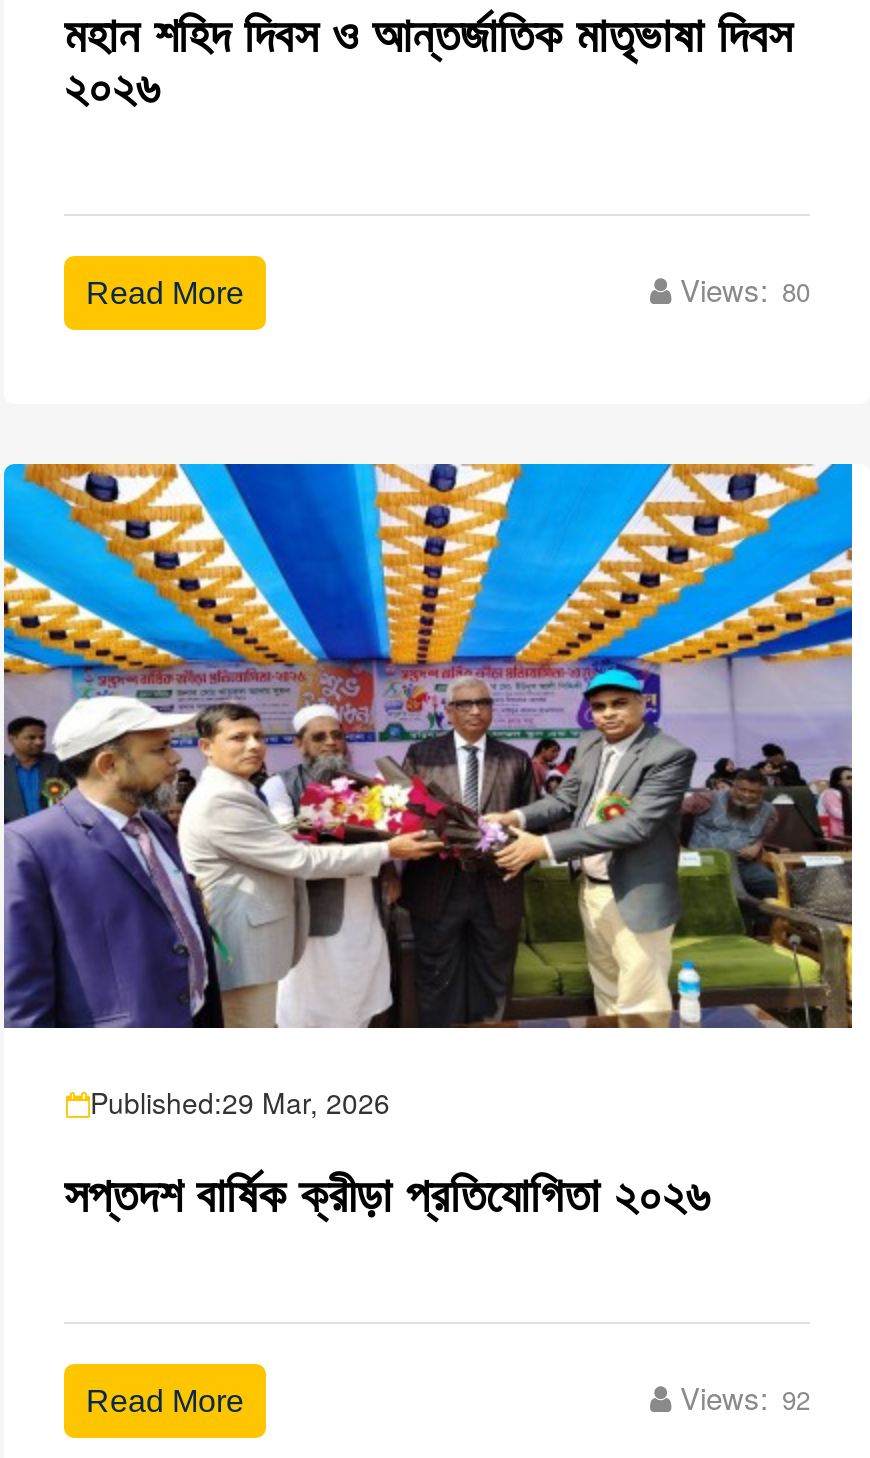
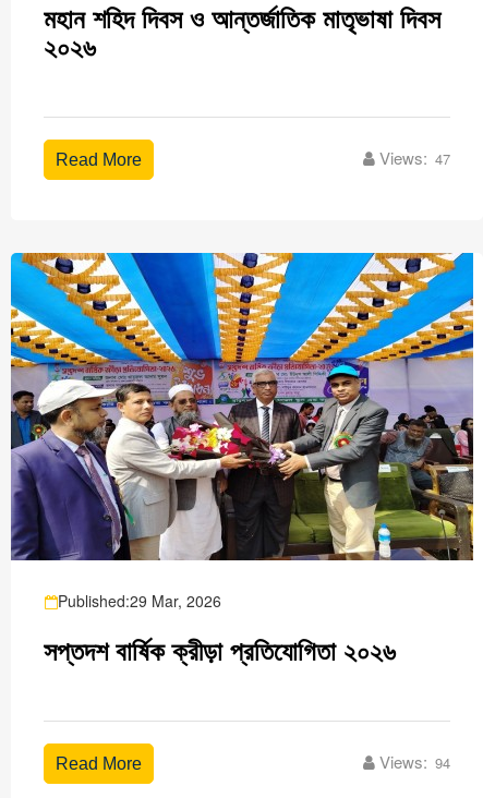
[672,267,810,309] Views: 80 -> [375,146,450,169] Views: 47
[672,1375,810,1417] Views: 92 -> [375,750,450,772] Views: 94

